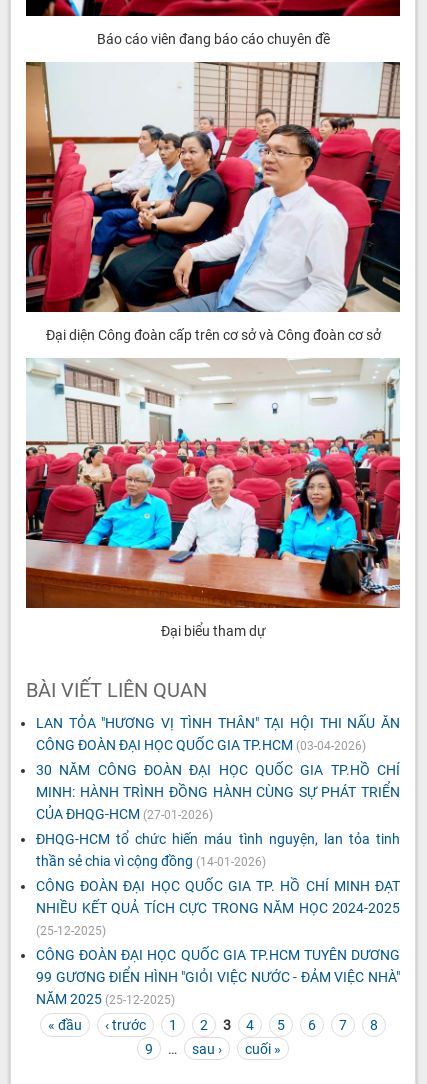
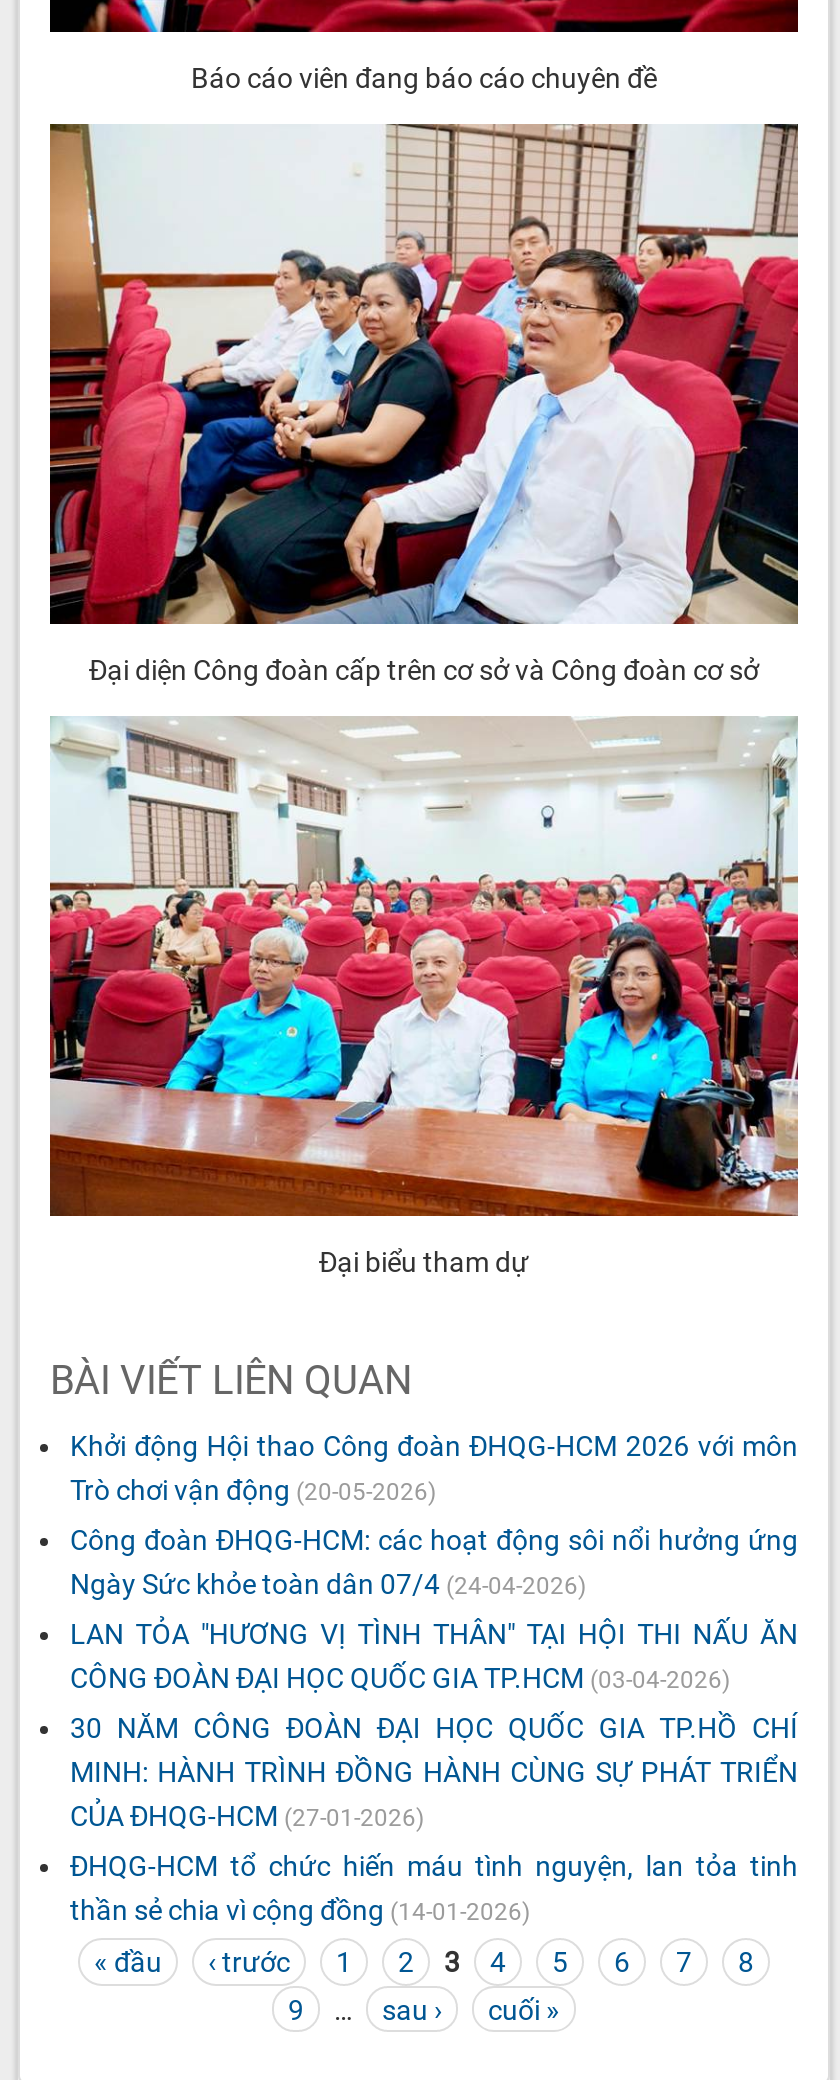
none -> [70,1431,798,1601] Khởi động Hội thao Công đoàn ĐHQG-HCM 2026 với môn | Trò chơi vận động (20-05-2026) | Công đoàn ĐHQG-HCM: các hoạt động sôi nổi hưởng ứng | Ngày Sức khỏe toàn dân 07/4 (24-04-2026)
moved [36,715,400,869] -> [70,1619,798,1927]: LAN TỎA "HƯƠNG VỊ TÌNH THÂN" TẠI HỘI THI NẤU ĂN | CÔNG ĐOÀN ĐẠI HỌC QUỐC GIA TP.HCM (03-04-2026) | 30 NĂM CÔNG ĐOÀN ĐẠI HỌC QUỐC GIA TP.HỒ CHÍ | MINH: HÀNH TRÌNH ĐỒNG HÀNH CÙNG SỰ PHÁT TRIỂN | CỦA ĐHQG-HCM (27-01-2026) | ĐHQG-HCM tổ chức hiến máu tình nguyện, lan tỏa tinh | thần sẻ chia vì cộng đồng (14-01-2026)
[36,878,400,1007] CÔNG ĐOÀN ĐẠI HỌC QUỐC GIA TP. HỒ CHÍ MINH ĐẠT | NHIỀU KẾT QUẢ TÍCH CỰC TRONG NĂM HỌC 2024-2025 | (25-12-2025) | CÔNG ĐOÀN ĐẠI HỌC QUỐC GIA TP.HCM TUYÊN DƯƠNG | 99 GƯƠNG ĐIỂN HÌNH "GIỎI VIỆC NƯỚC - ĐẢM VIỆC NHÀ" | NĂM 2025 (25-12-2025) -> none

